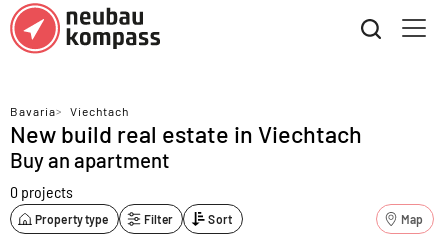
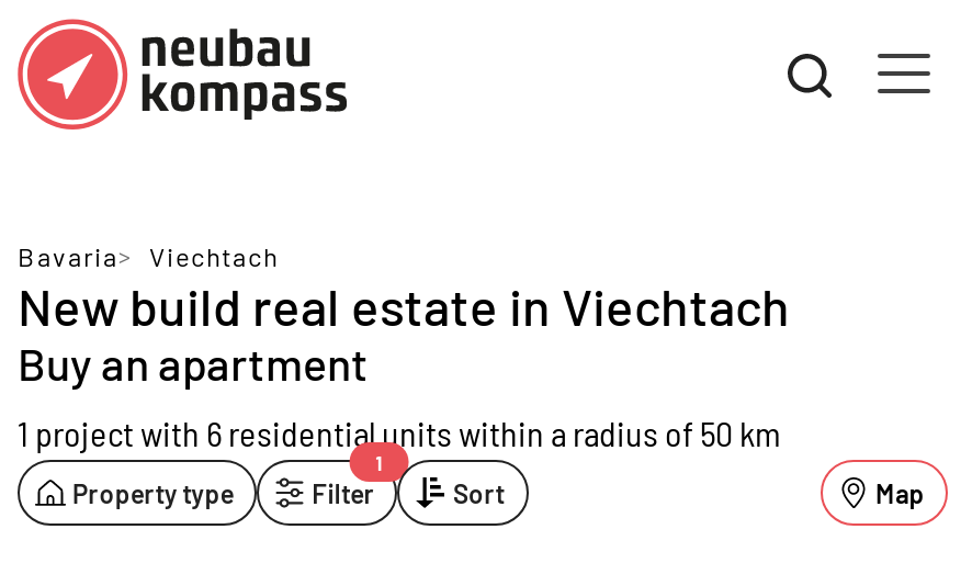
none -> [376,450,383,474] 1
[10,182,73,201] 0 projects -> [18,412,781,453] 1 project with 6 residential units within a radius of 50 km

